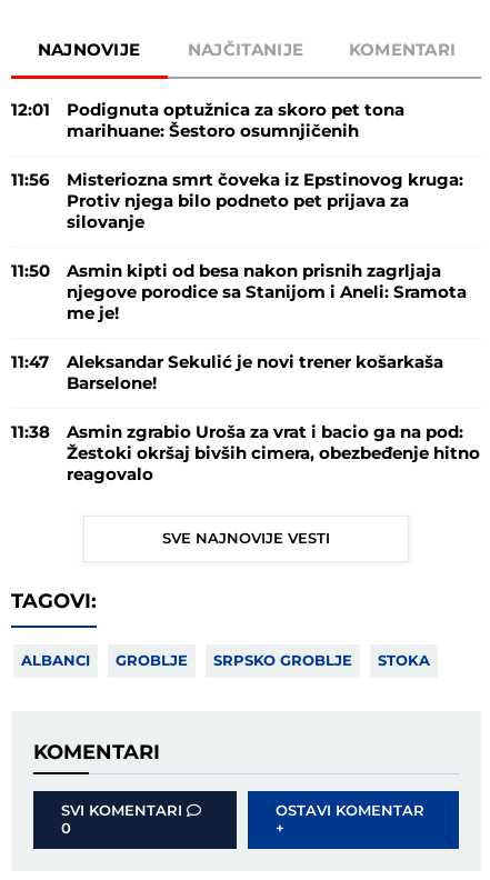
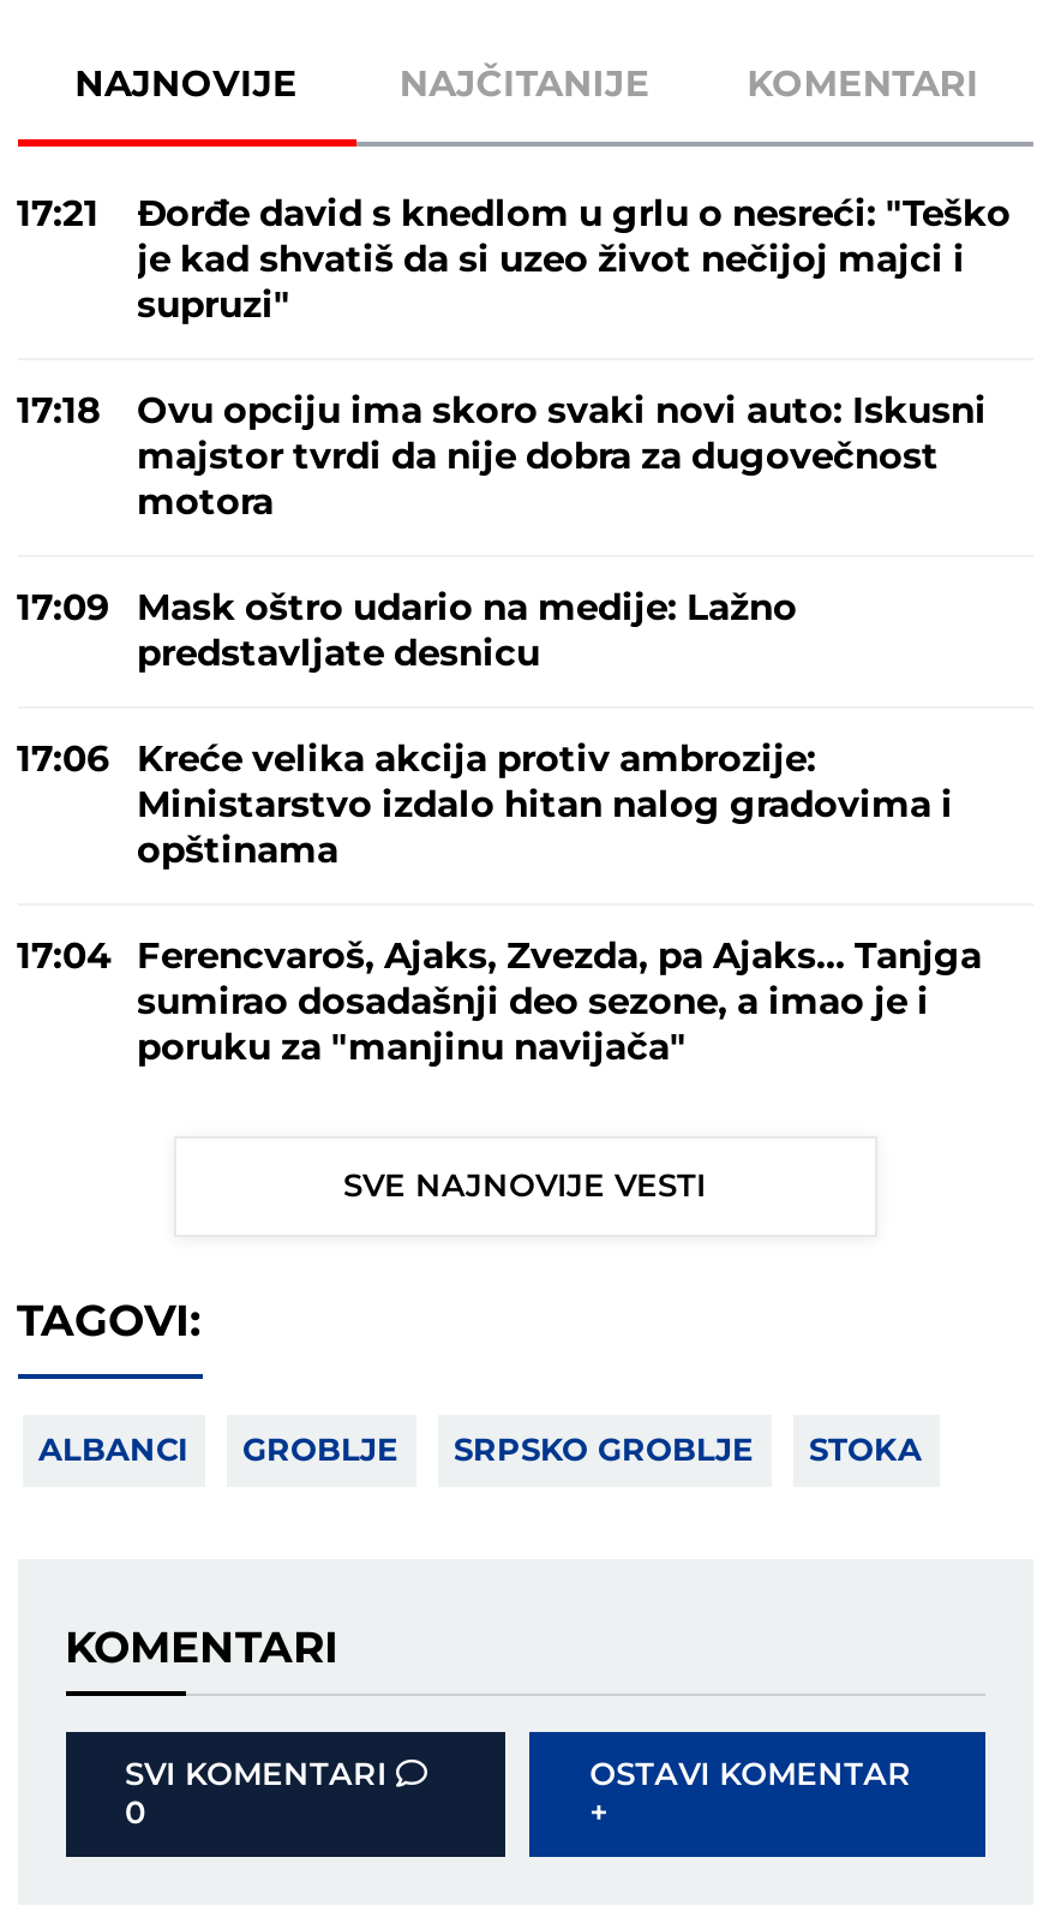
[11,98,49,124] 12:01 -> [17,188,98,244] 17:21
[66,98,404,145] Podignuta optužnica za skoro pet tona | marihuane: Šestoro osumnjičenih -> [137,188,1011,335] Đorđe david s knedlom u grlu o nesreći: "Teško | je kad shvatiš da si uzeo život nečijoj majci i | supruzi"
[11,168,49,194] 11:56 -> [17,385,101,441] 17:18
[66,168,463,236] Misteriozna smrt čoveka iz Epstinovog kruga: | Protiv njega bilo podneto pet prijava za | silovanje -> [137,385,987,532] Ovu opciju ima skoro svaki novi auto: Iskusni | majstor tvrdi da nije dobra za dugovečnost | motora
[11,259,49,285] 11:50 -> [17,582,110,638] 17:09
[66,259,466,327] Asmin kipti od besa nakon prisnih zagrljaja | njegove porodice sa Stanijom i Aneli: Sramota | me je! -> [137,582,797,683] Mask oštro udario na medije: Lažno | predstavljate desnicu
[11,350,48,376] 11:47 -> [17,734,110,789] 17:06
[66,350,443,397] Aleksandar Sekulić je novi trener košarkaša | Barselone! -> [137,734,953,880] Kreće velika akcija protiv ambrozije: | Ministarstvo izdalo hitan nalog gradovima i | opštinama
[11,420,49,446] 11:38 -> [17,931,110,986] 17:04
[66,420,479,488] Asmin zgrabio Uroša za vrat i bacio ga na pod: | Žestoki okršaj bivših cimera, obezbeđenje hitno | reagovalo -> [137,931,982,1077] Ferencvaroš, Ajaks, Zvezda, pa Ajaks… Tanjga | sumirao dosadašnji deo sezone, a imao je i | poruku za "manjinu navijača"

